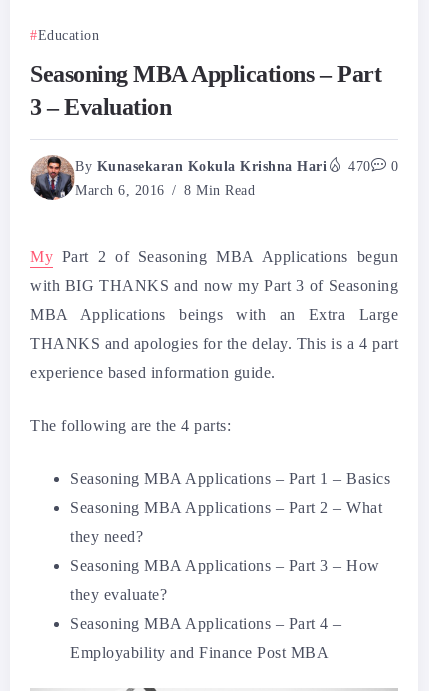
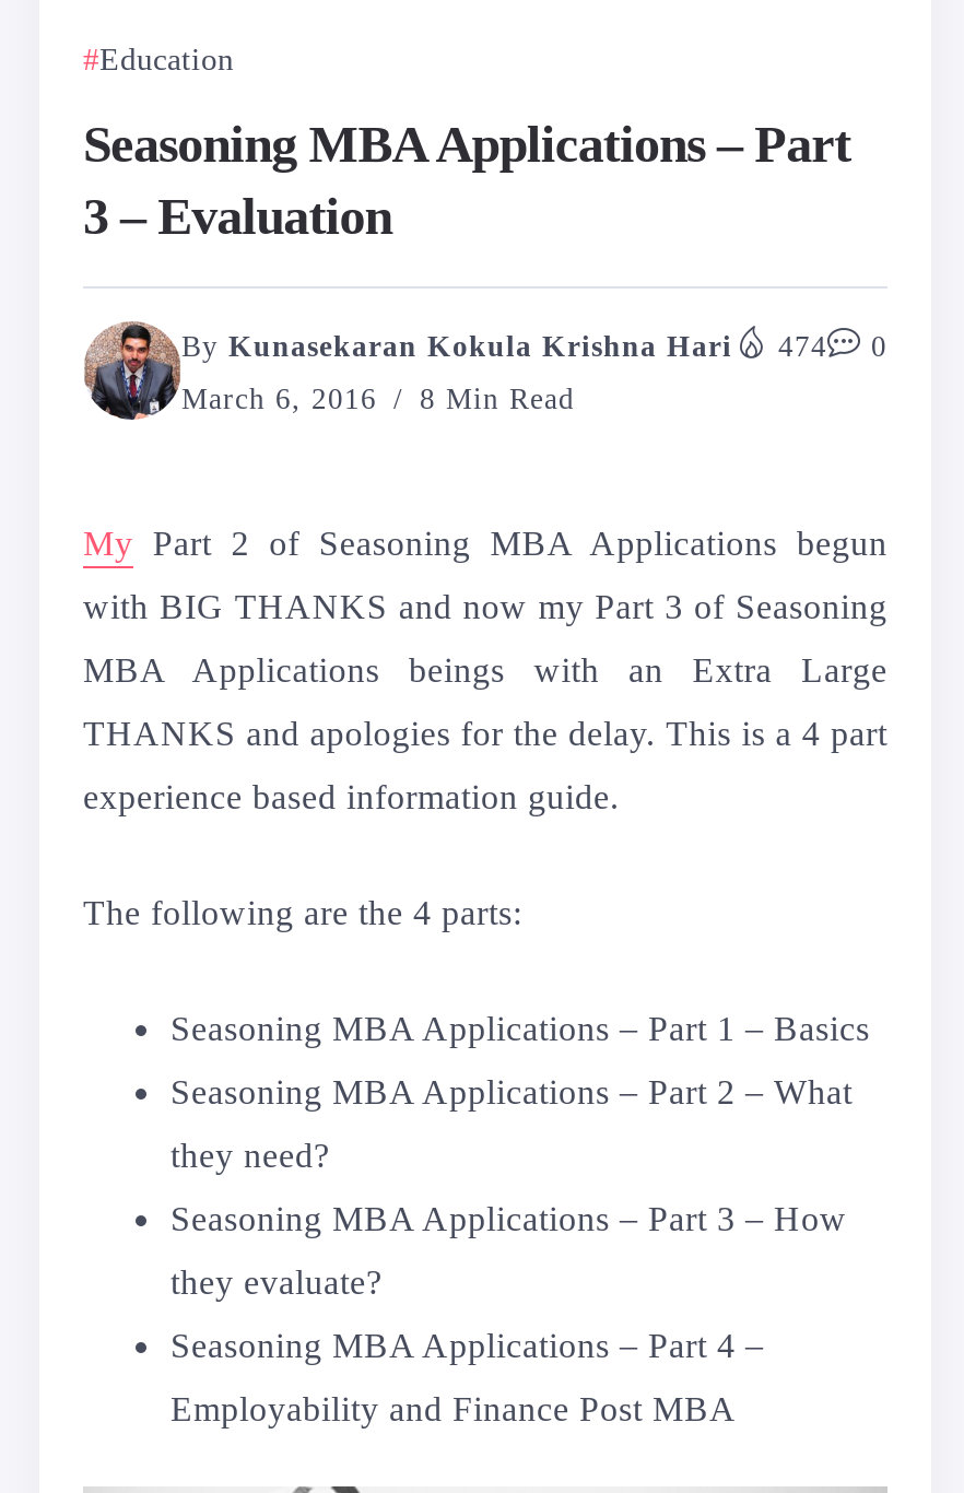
[75,159,398,174] By Kunasekaran Kokula Krishna Hari 470 0 -> [181,330,887,363] By Kunasekaran Kokula Krishna Hari 474 0

